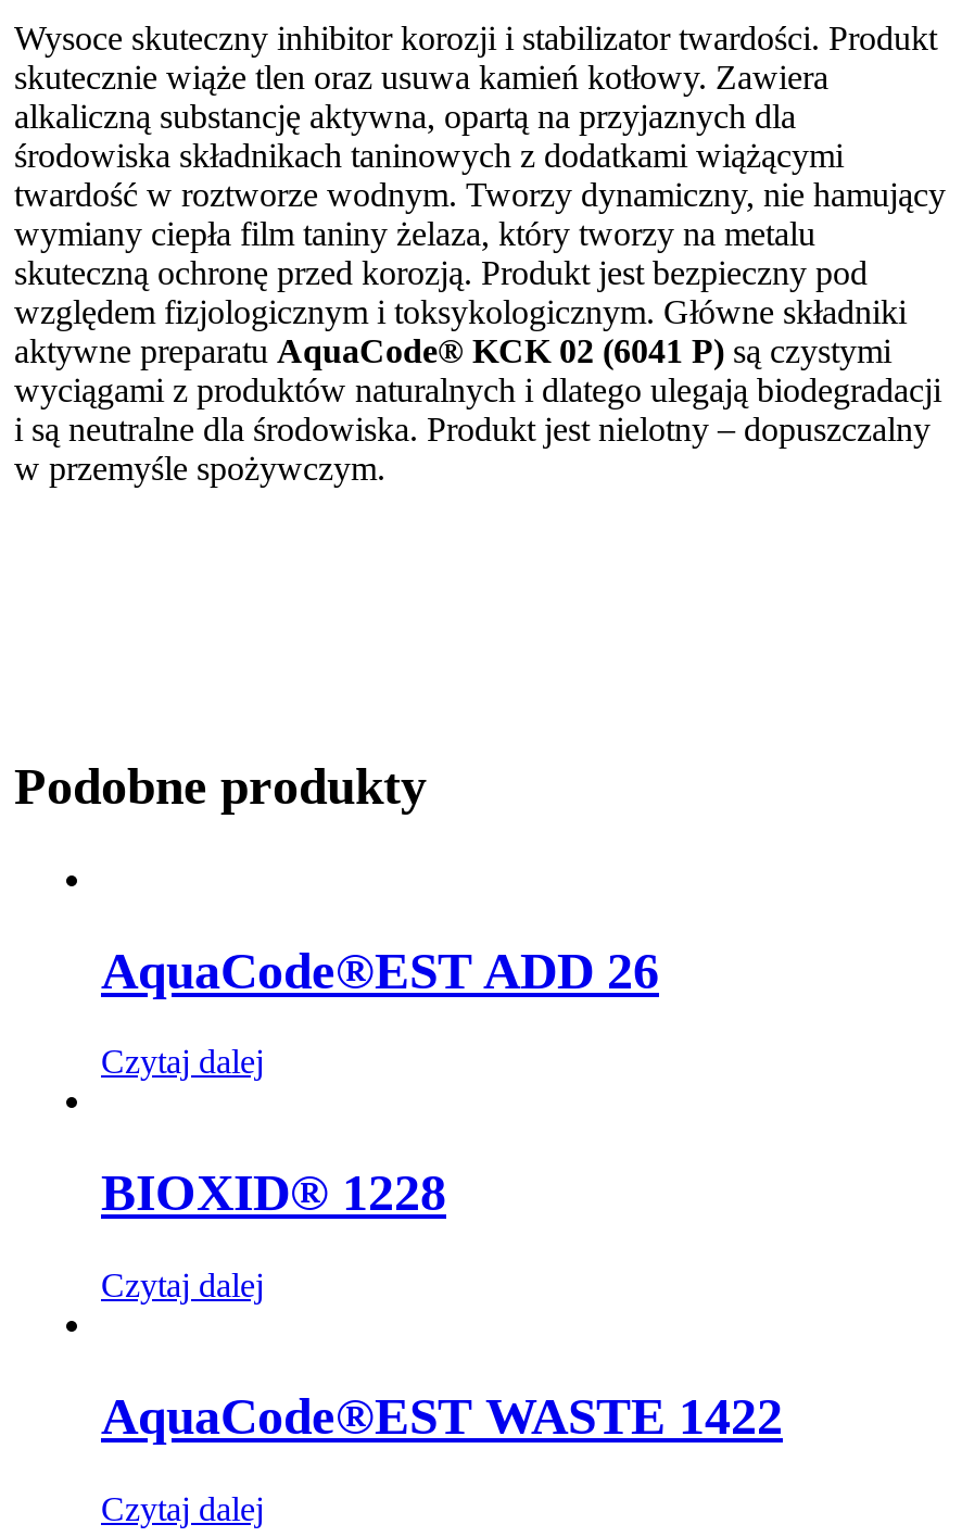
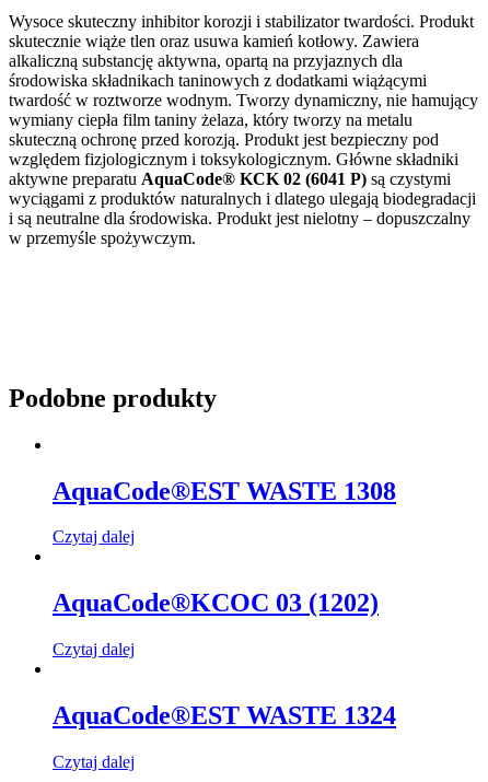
[101,942,659,998] AquaCode®EST ADD 26 -> [53,476,396,505] AquaCode®EST WASTE 1308
[101,1165,446,1222] BIOXID® 1228 -> [53,589,379,617] AquaCode®KCOC 03 (1202)
[101,1389,783,1445] AquaCode®EST WASTE 1422 -> [53,701,396,730] AquaCode®EST WASTE 1324

